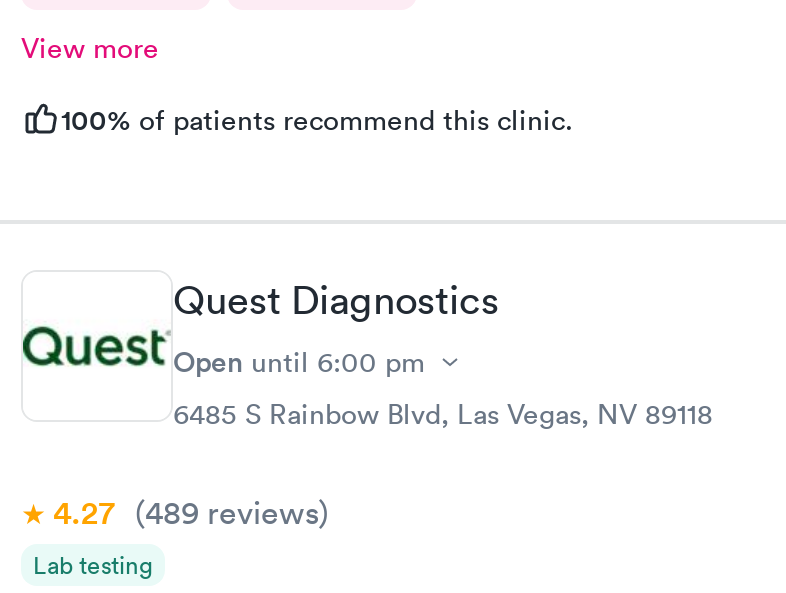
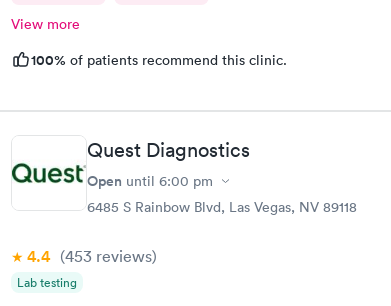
[53,492,329,534] 4.27 (489 reviews) -> [27,246,157,267] 4.4 (453 reviews)

